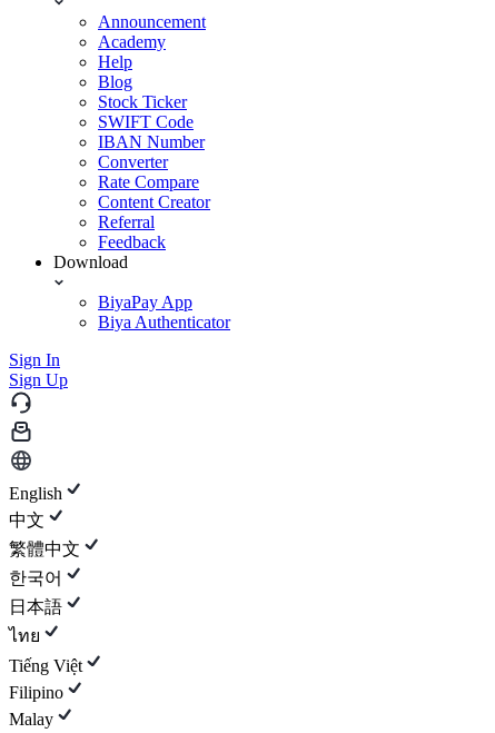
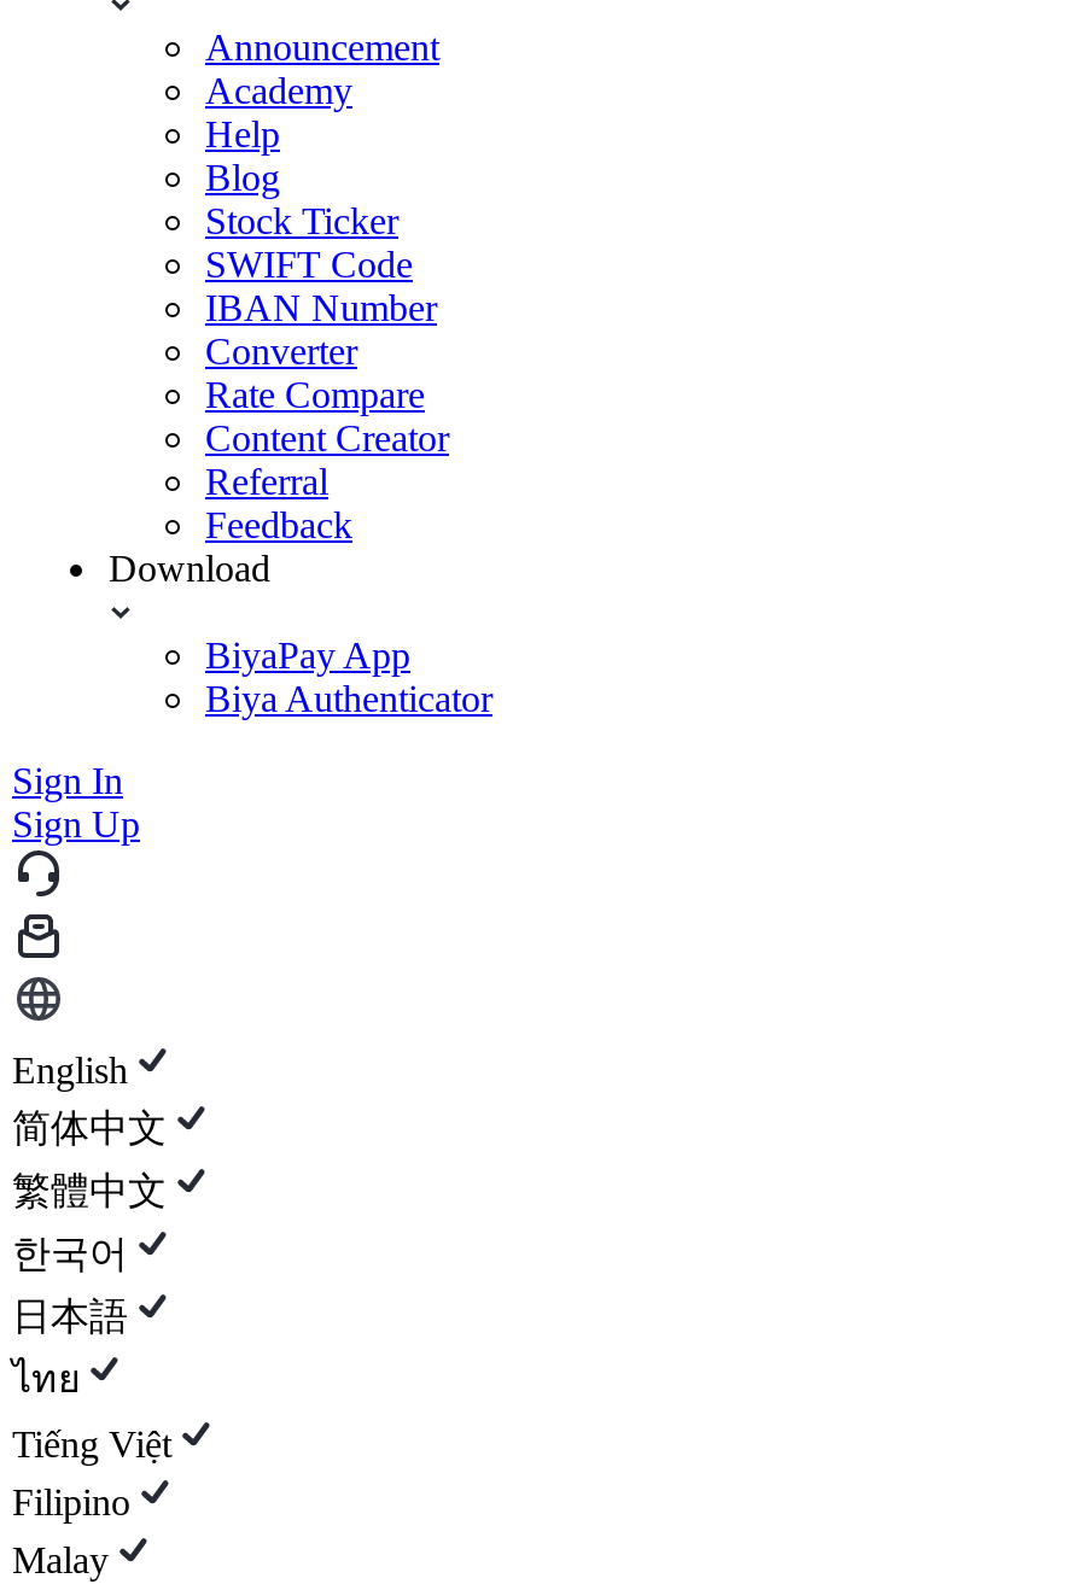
[9,511,44,529] 中文 -> [12,1107,167,1148] 简体中文

